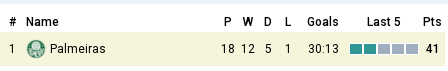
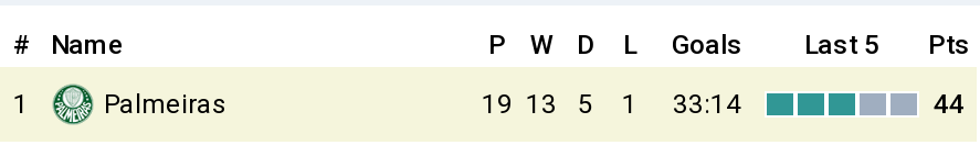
[221,42,255,56] 18 12 -> [482,89,557,120] 19 13
[307,42,338,56] 30:13 -> [673,89,741,120] 33:14
[425,42,439,56] 41 -> [934,89,965,120] 44

